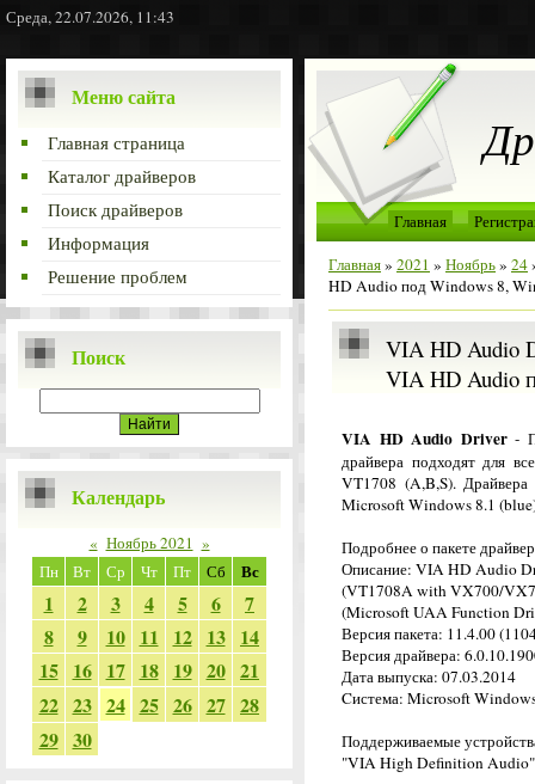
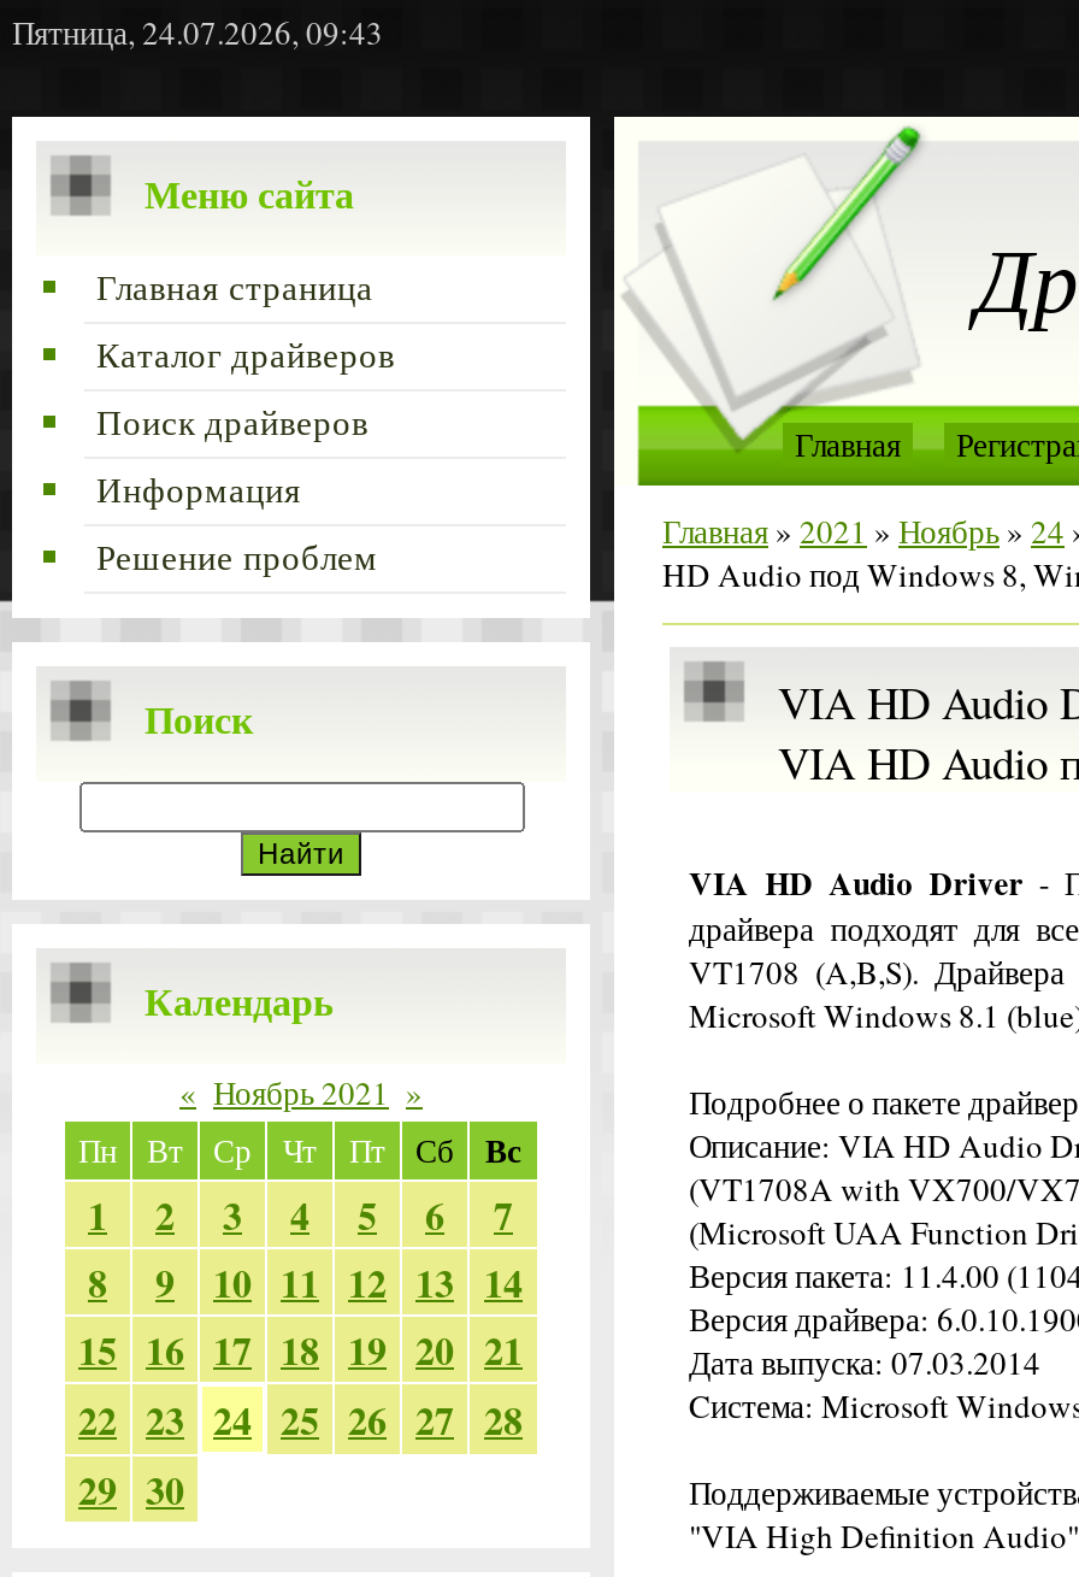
[6,6,174,27] Среда, 22.07.2026, 11:43 -> [12,11,383,54] Пятница, 24.07.2026, 09:43

